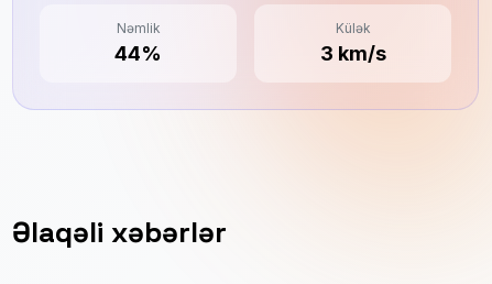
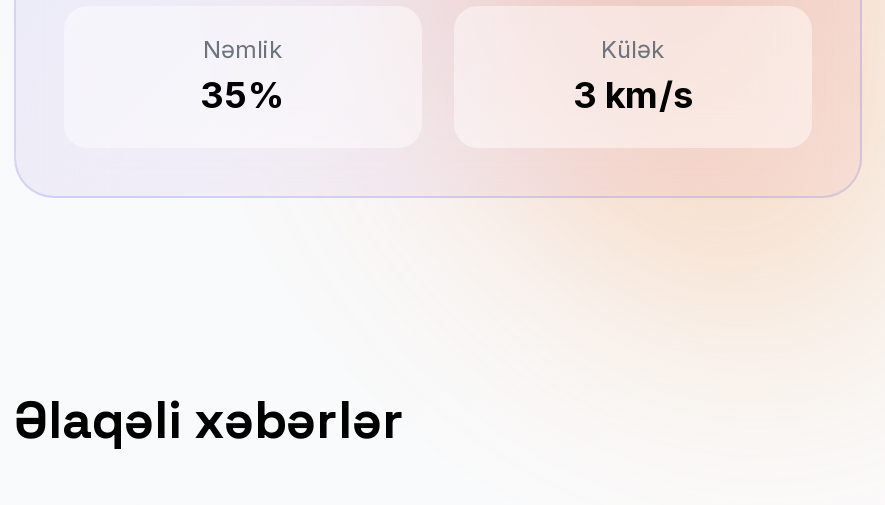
[114,42,162,65] 44% -> [200,74,286,116] 35%

